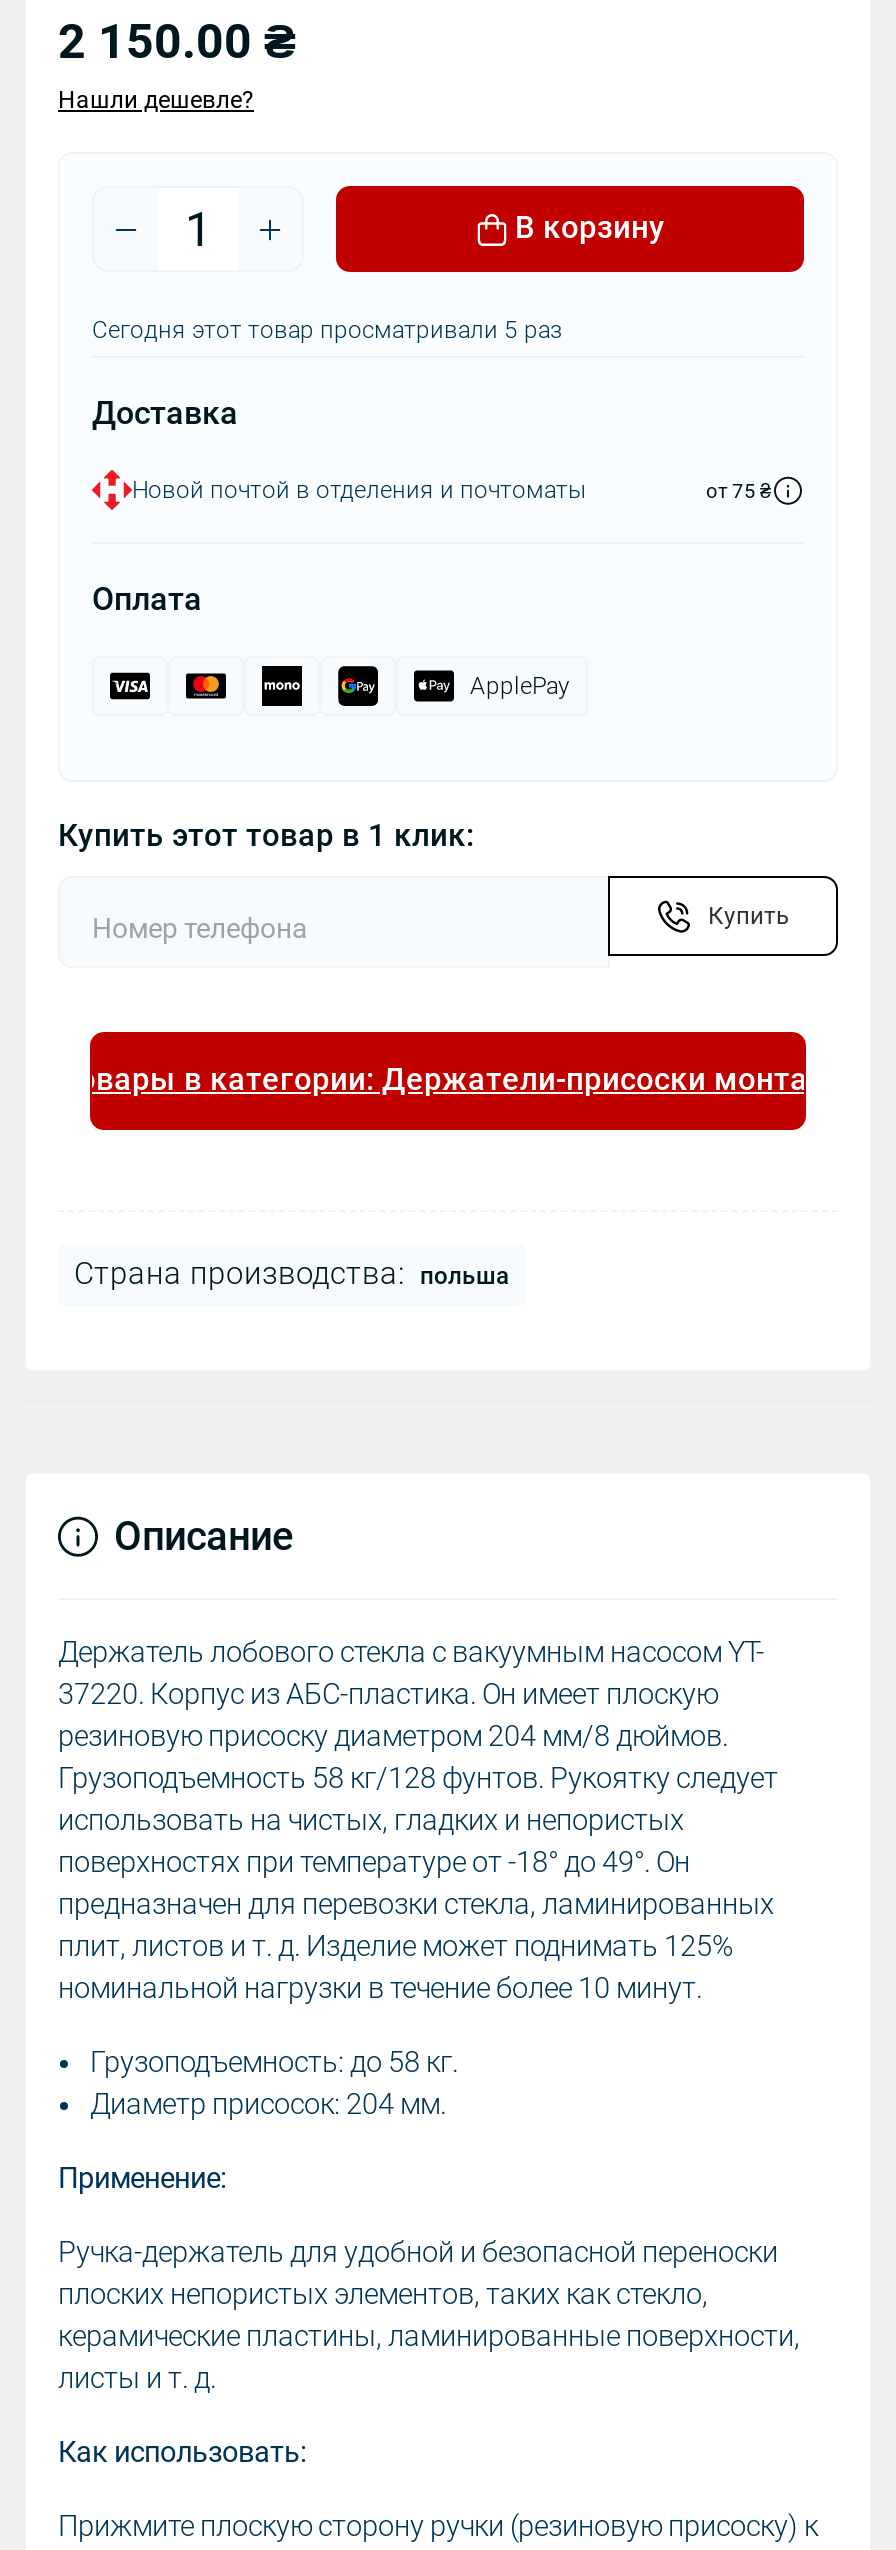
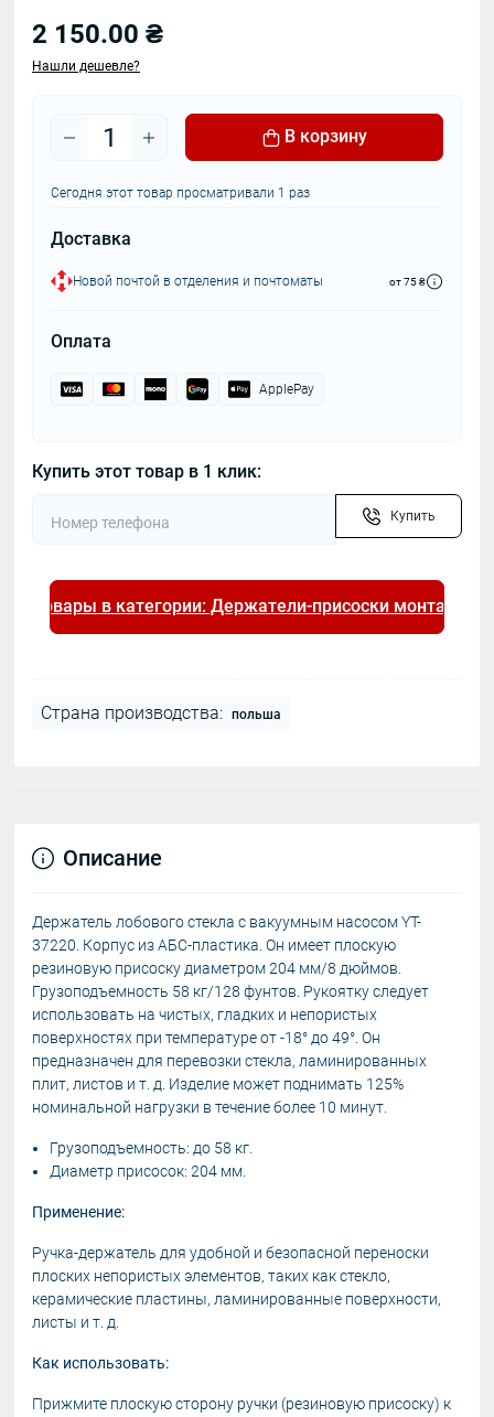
[92,316,562,344] Сегодня этот товар просматривали 5 раз -> [51,185,310,201] Сегодня этот товар просматривали 1 раз

